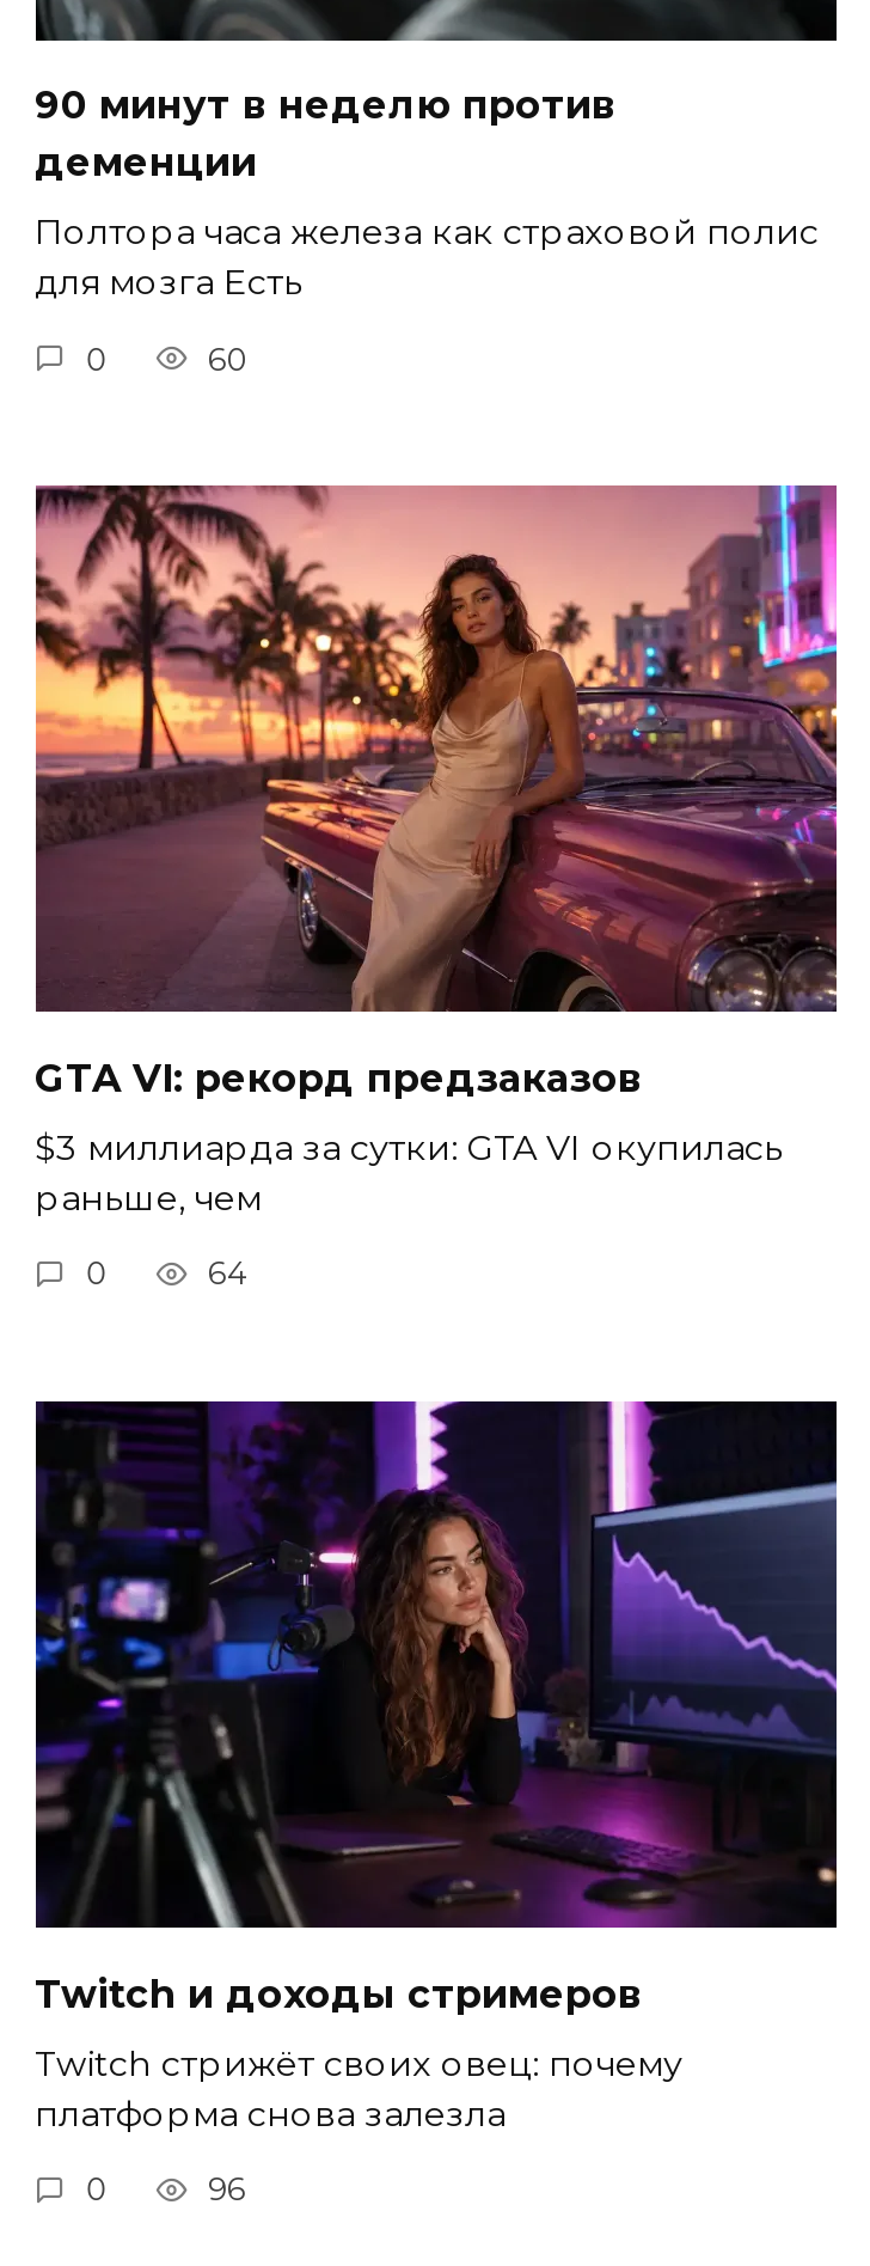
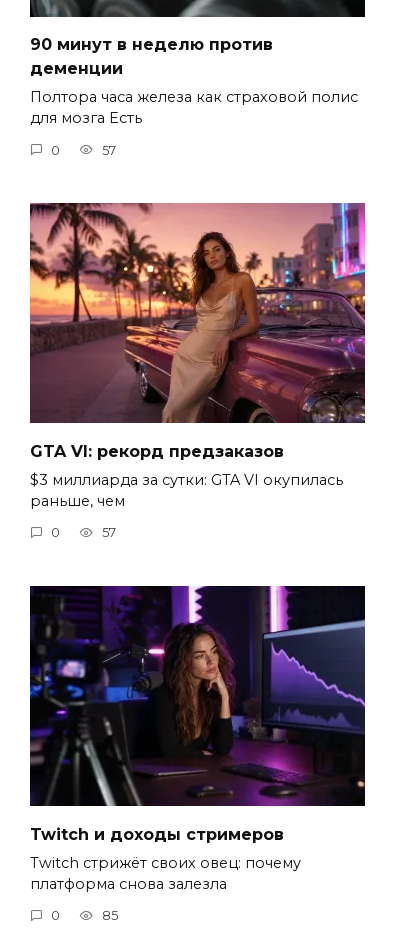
[208,341,249,377] 60 -> [102,143,116,158] 57
[208,1257,246,1292] 64 -> [102,525,116,540] 57
[208,2172,246,2208] 96 -> [102,908,118,923] 85

